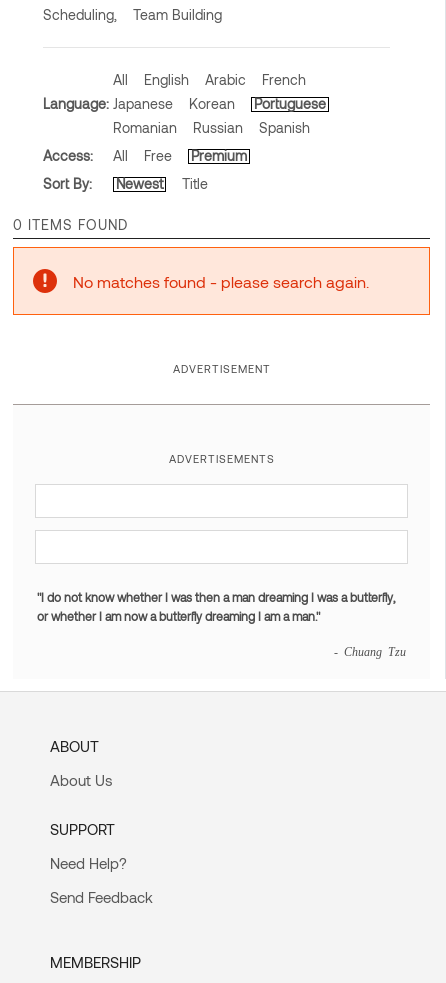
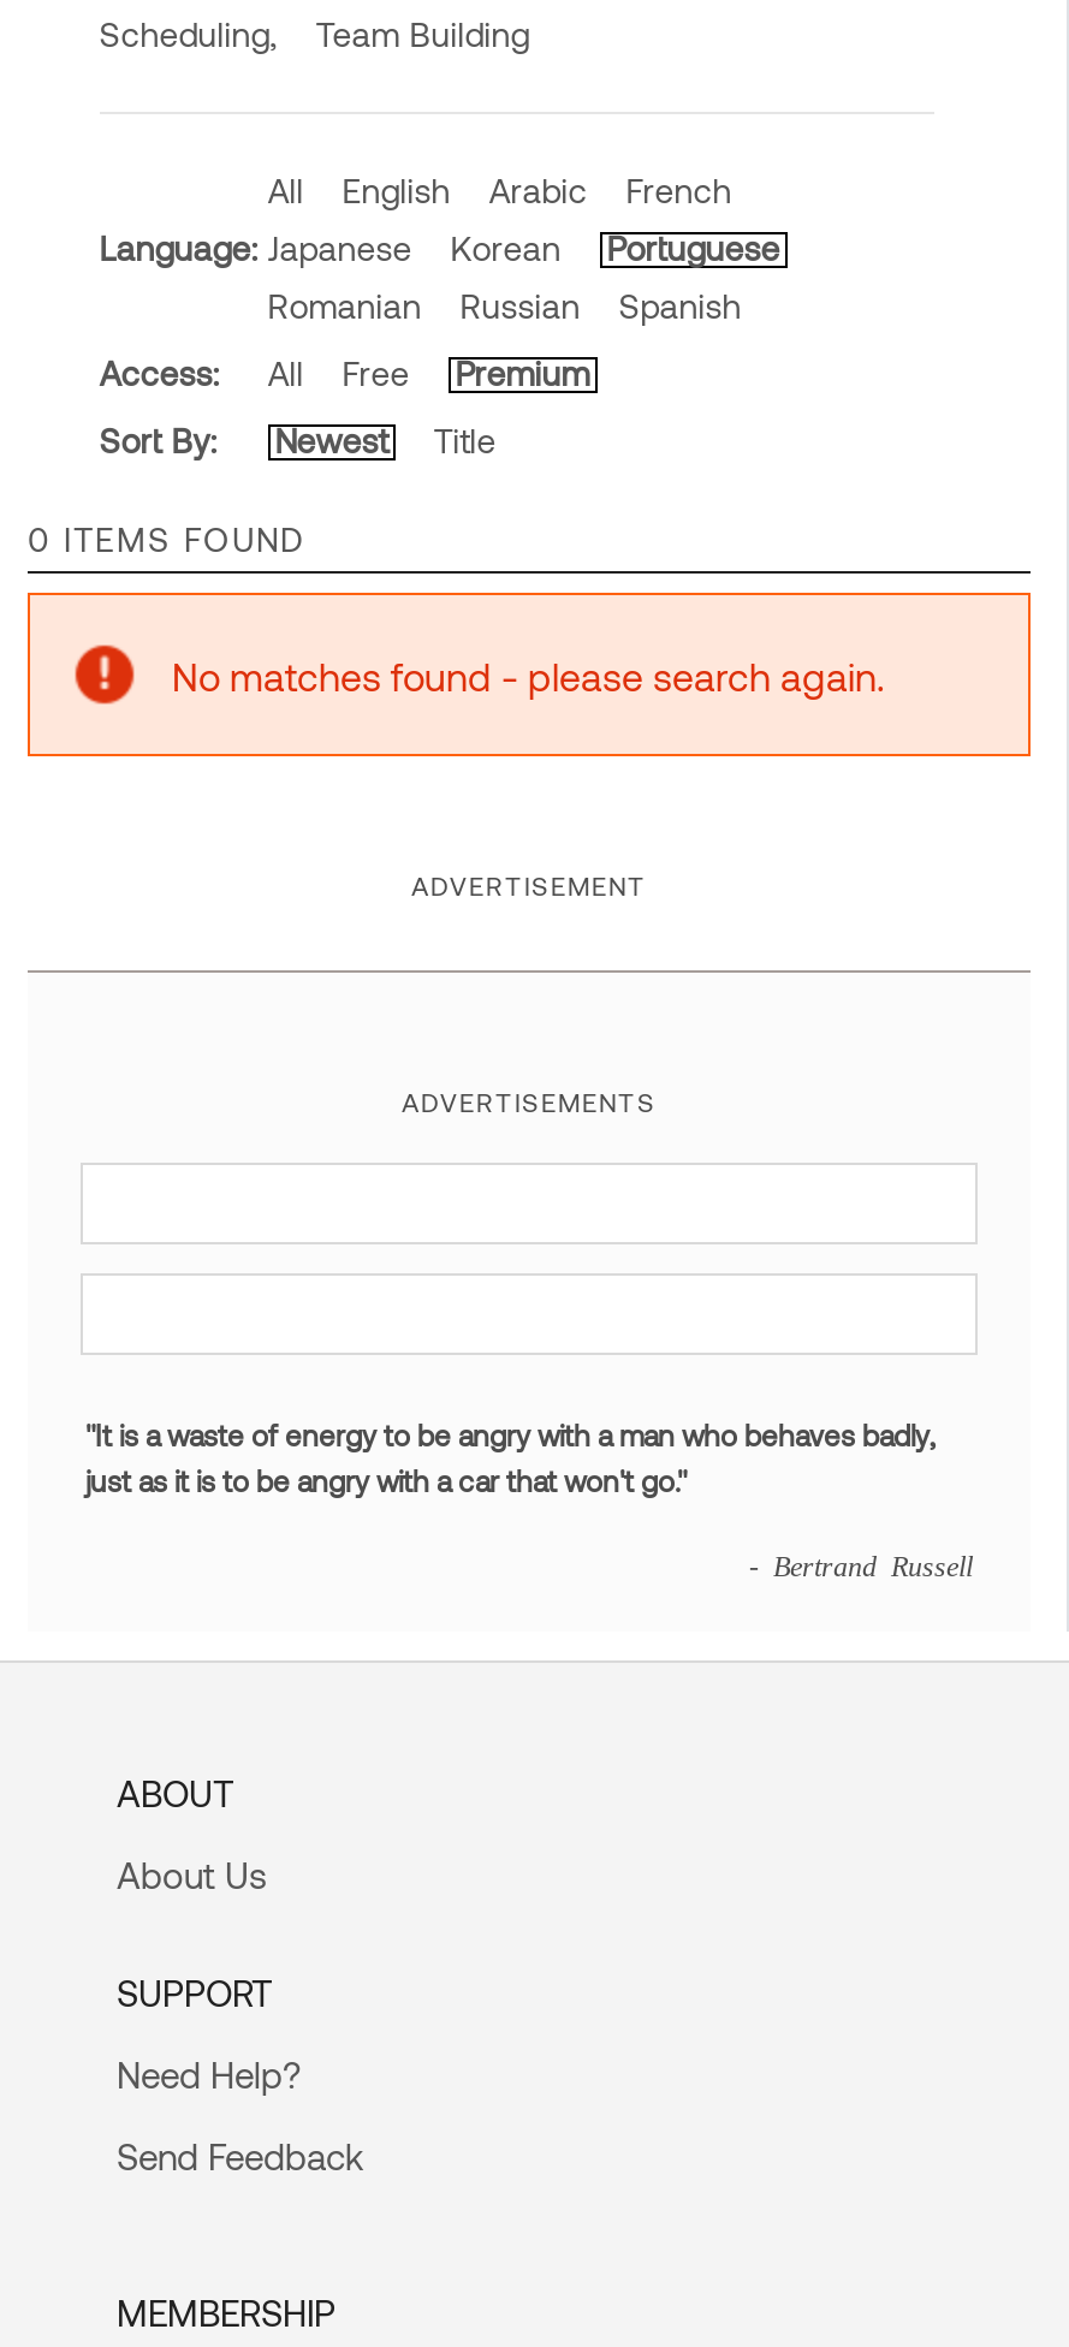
[37,590,395,623] "I do not know whether I was then a man dreaming I was a butterfly, | or whether I am now a butterfly dreaming I am a man." -> [85,1419,934,1498] "It is a waste of energy to be angry with a man who behaves badly, | just as it is to be angry with a car that won't go."
[334,645,406,657] - Chuang Tzu -> [749,1551,973,1580] - Bertrand Russell

